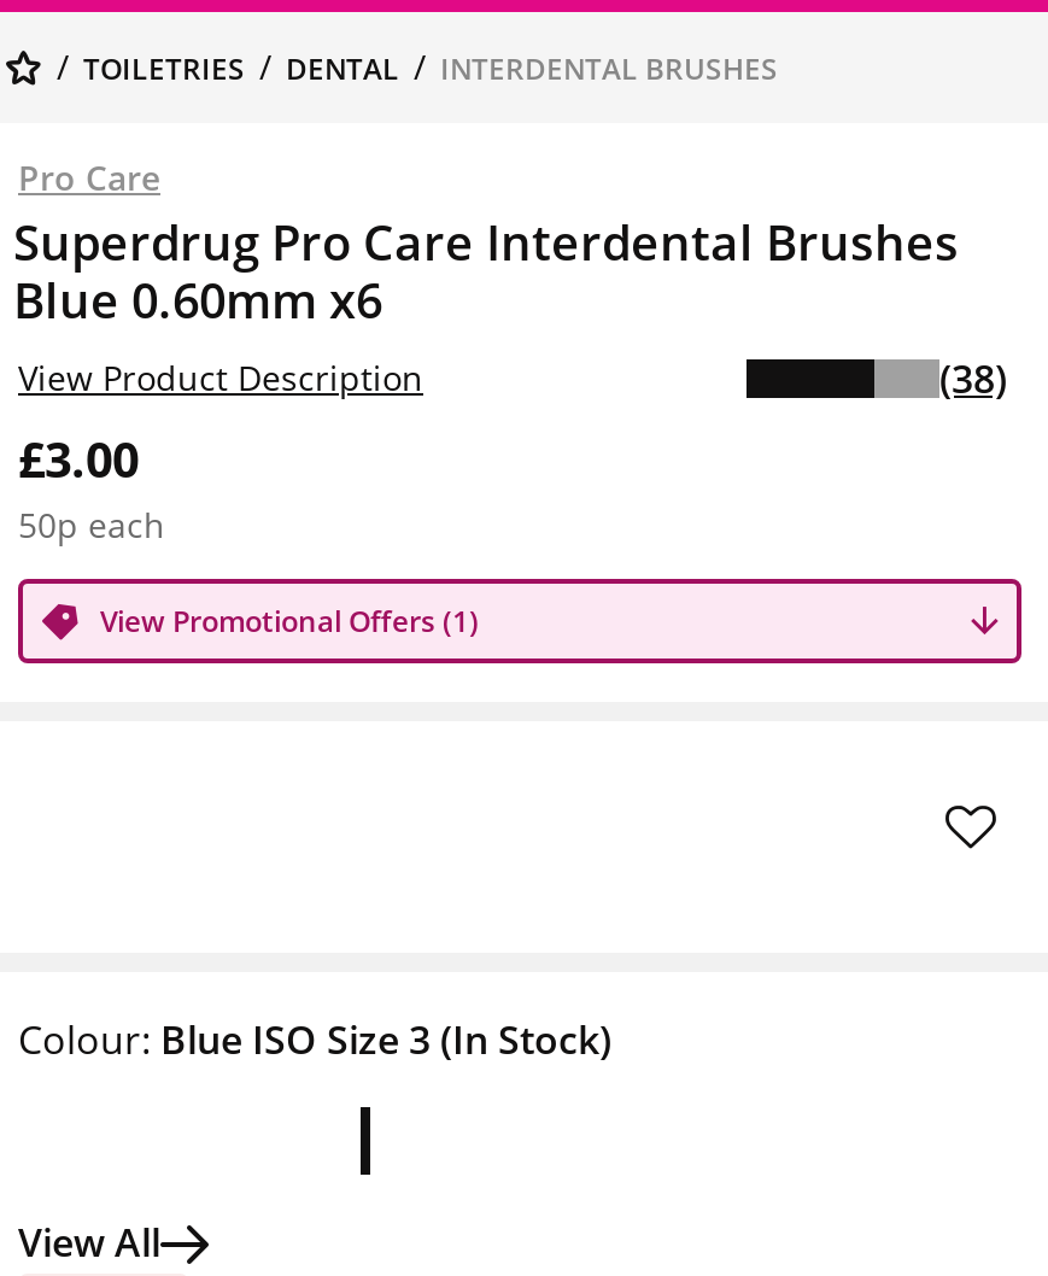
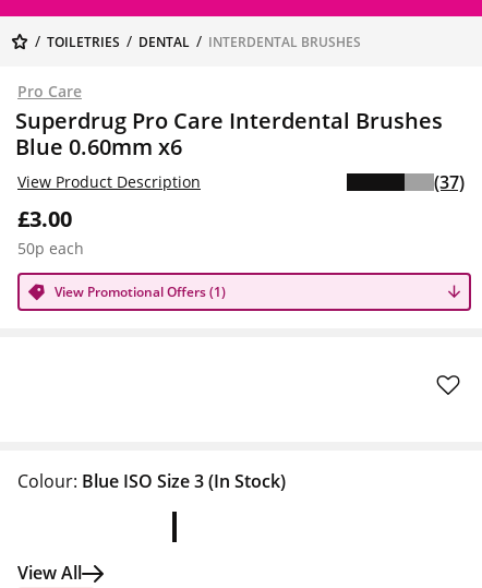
[939,351,1007,404] (38) -> [434,170,465,194] (37)

